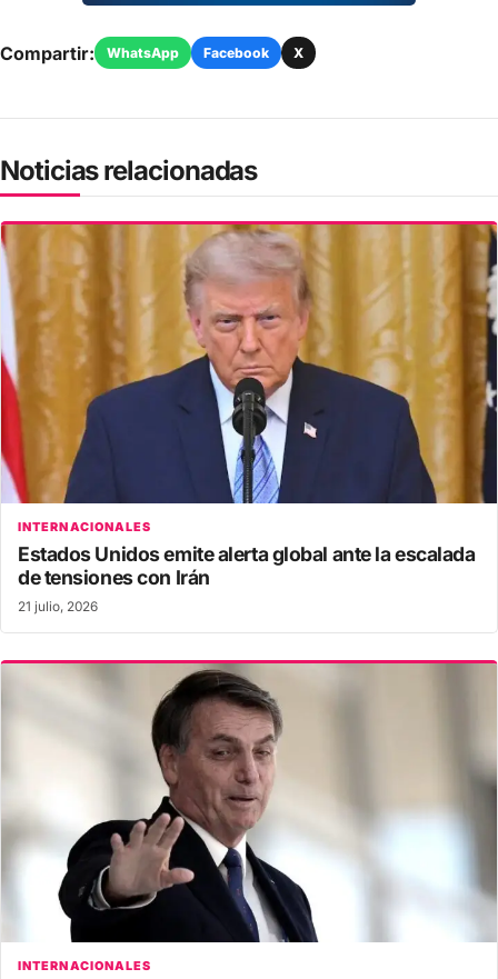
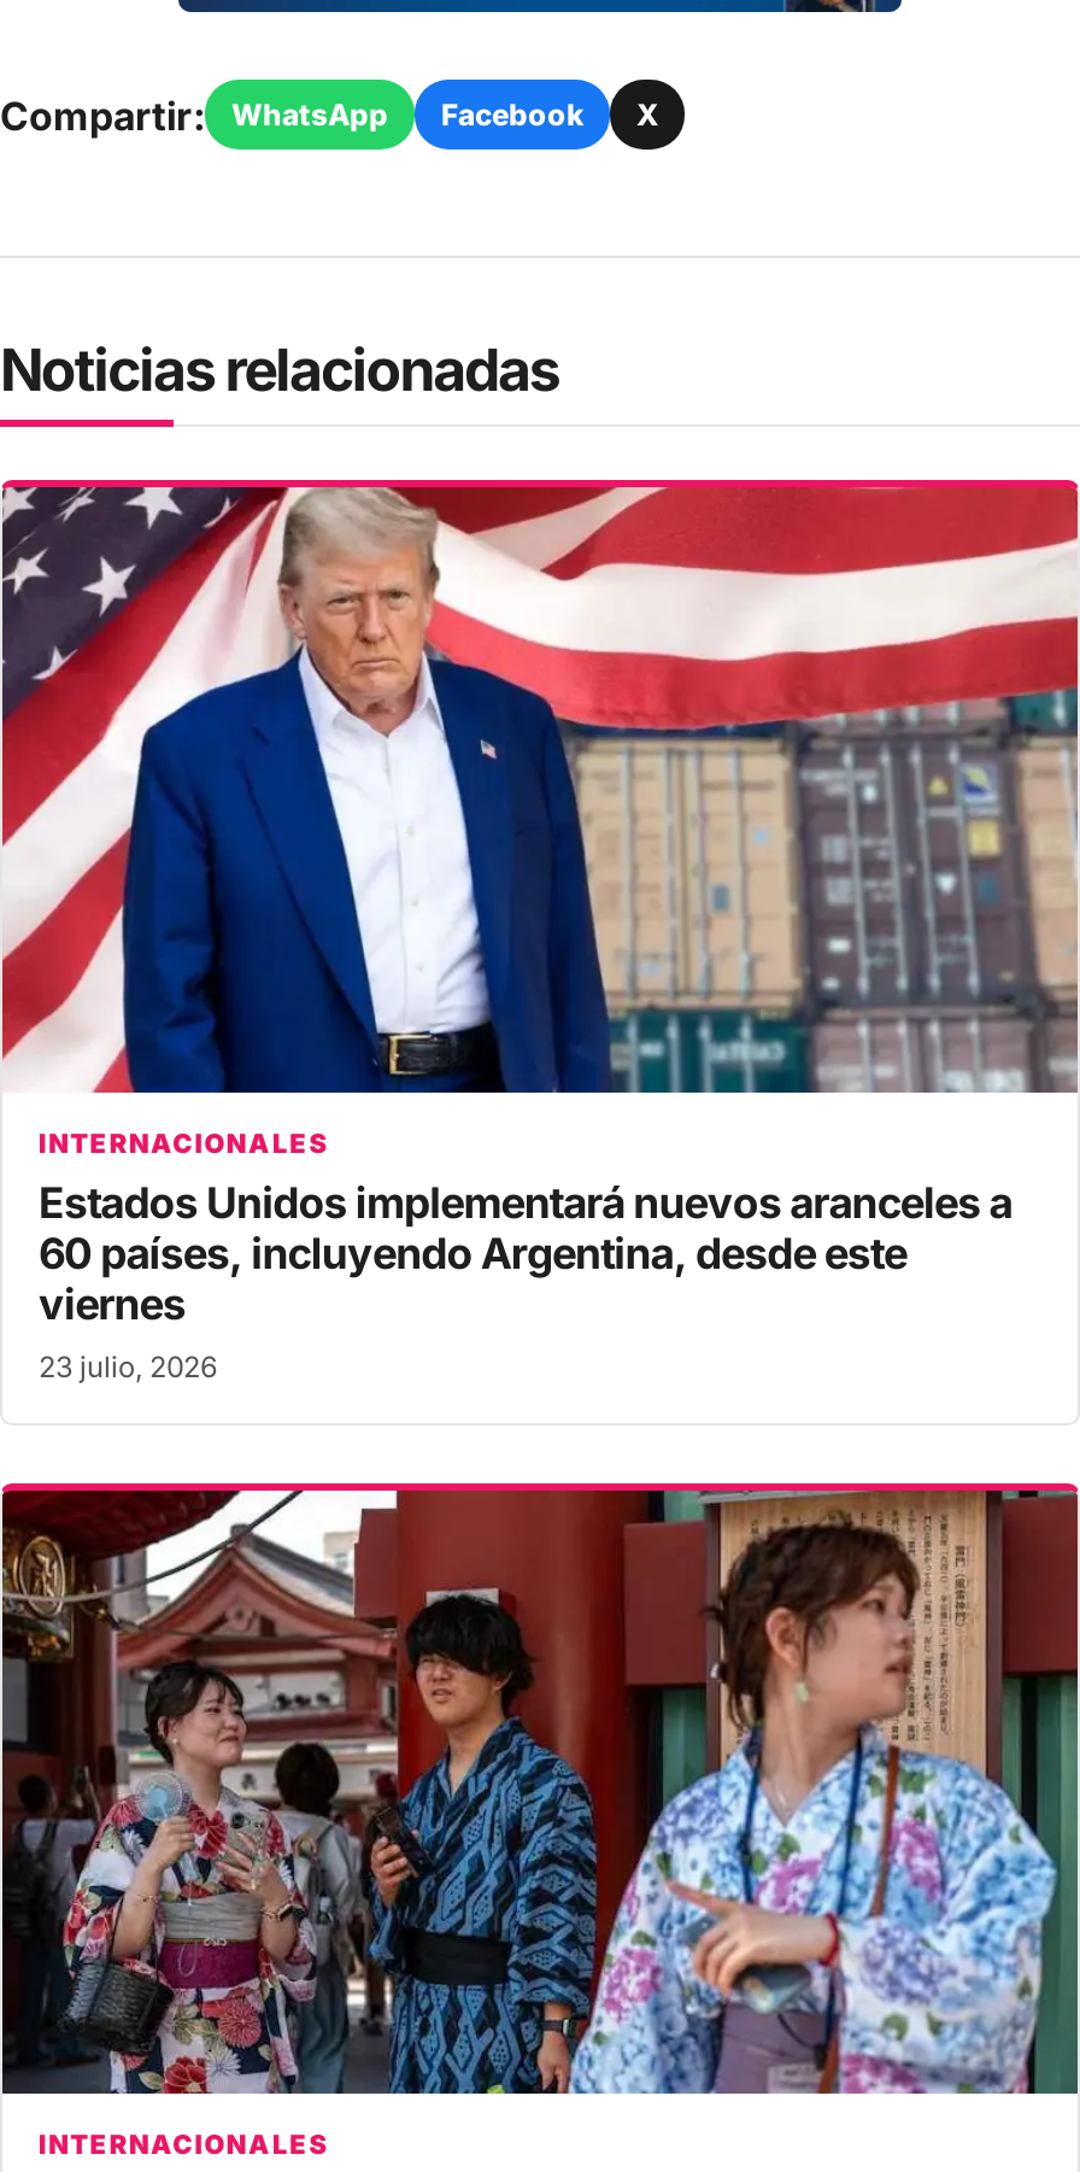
[3,223,495,615] [image] | Estados Unidos emite alerta global ante la escalada | de tensiones con Irán | 21 julio, 2026 -> [7,485,1073,1384] [image] | Estados Unidos implementará nuevos aranceles a | 60 países, incluyendo Argentina, desde este | viernes | 23 julio, 2026
[3,662,495,943] [image] -> [7,1488,1073,2096] [image]

